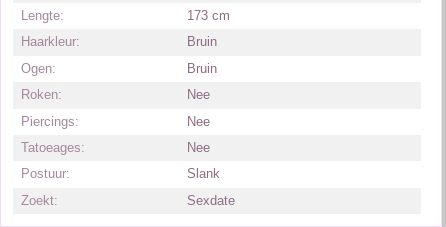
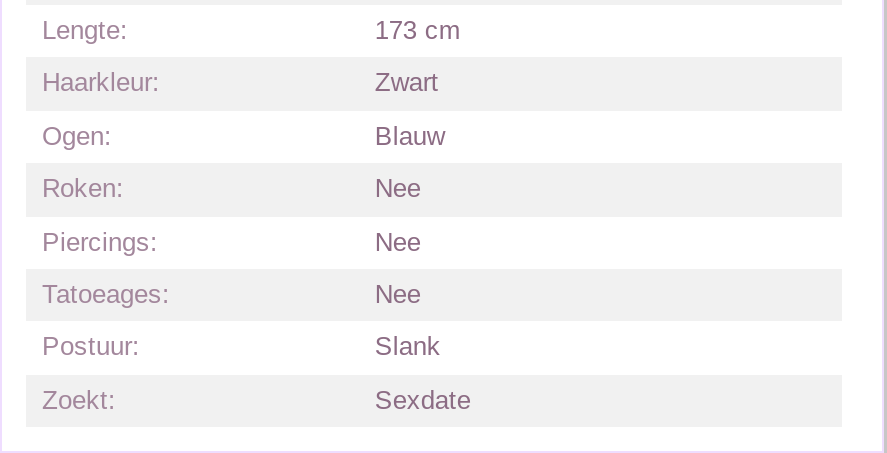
[187,34,217,49] Bruin -> [375,68,439,98] Zwart
[187,61,217,76] Bruin -> [375,120,445,150] Blauw

